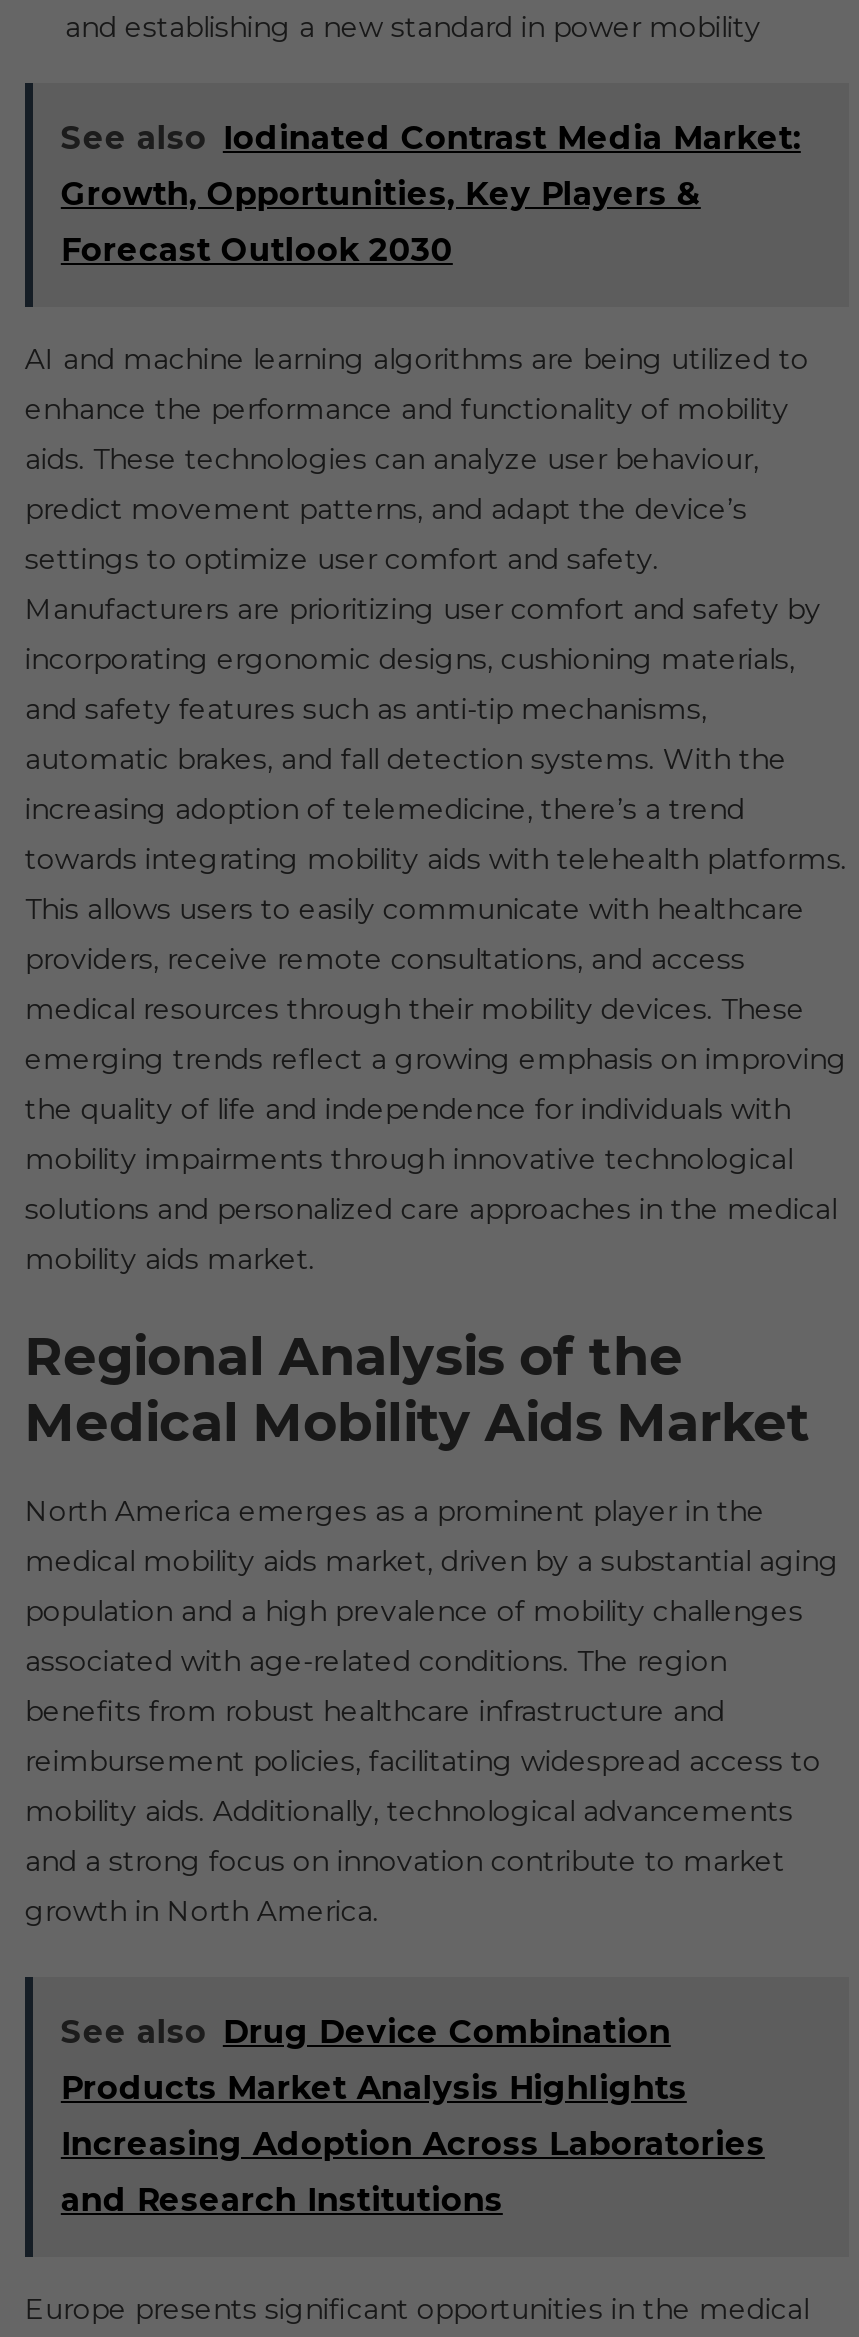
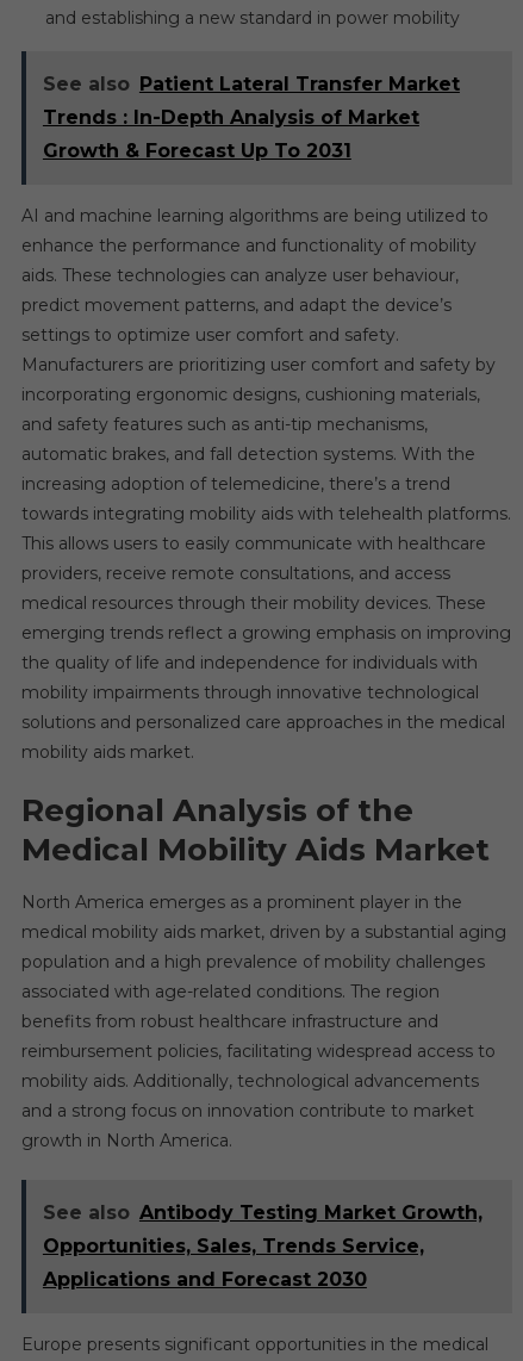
[61,119,801,157] See also Iodinated Contrast Media Market: -> [43,73,460,95] See also Patient Lateral Transfer Market
[61,175,701,213] Growth, Opportunities, Key Players & -> [43,106,419,129] Trends : In-Depth Analysis of Market
[61,231,453,269] Forecast Outlook 2030 -> [43,139,351,162] Growth & Forecast Up To 2031
[61,2013,765,2219] See also Drug Device Combination | Products Market Analysis Highlights | Increasing Adoption Across Laboratories | and Research Institutions -> [43,1201,482,1291] See also Antibody Testing Market Growth, | Opportunities, Sales, Trends Service, | Applications and Forecast 2030

